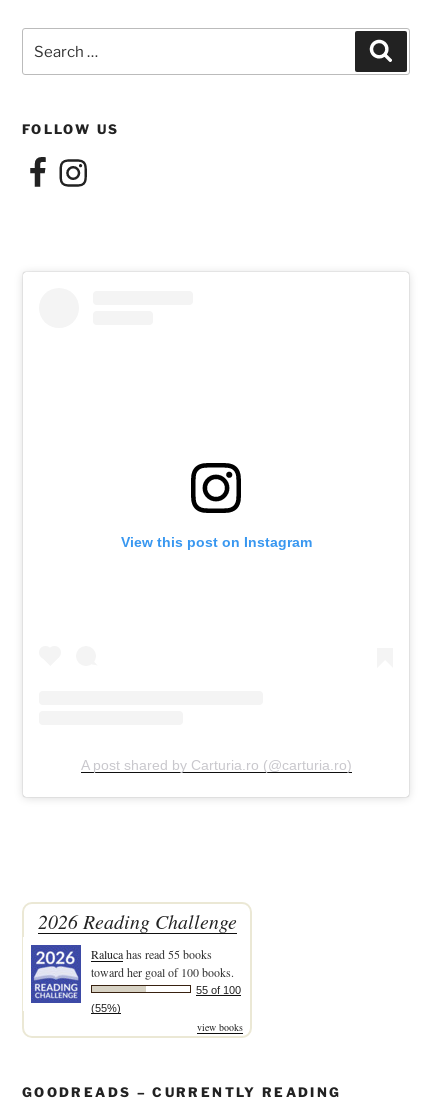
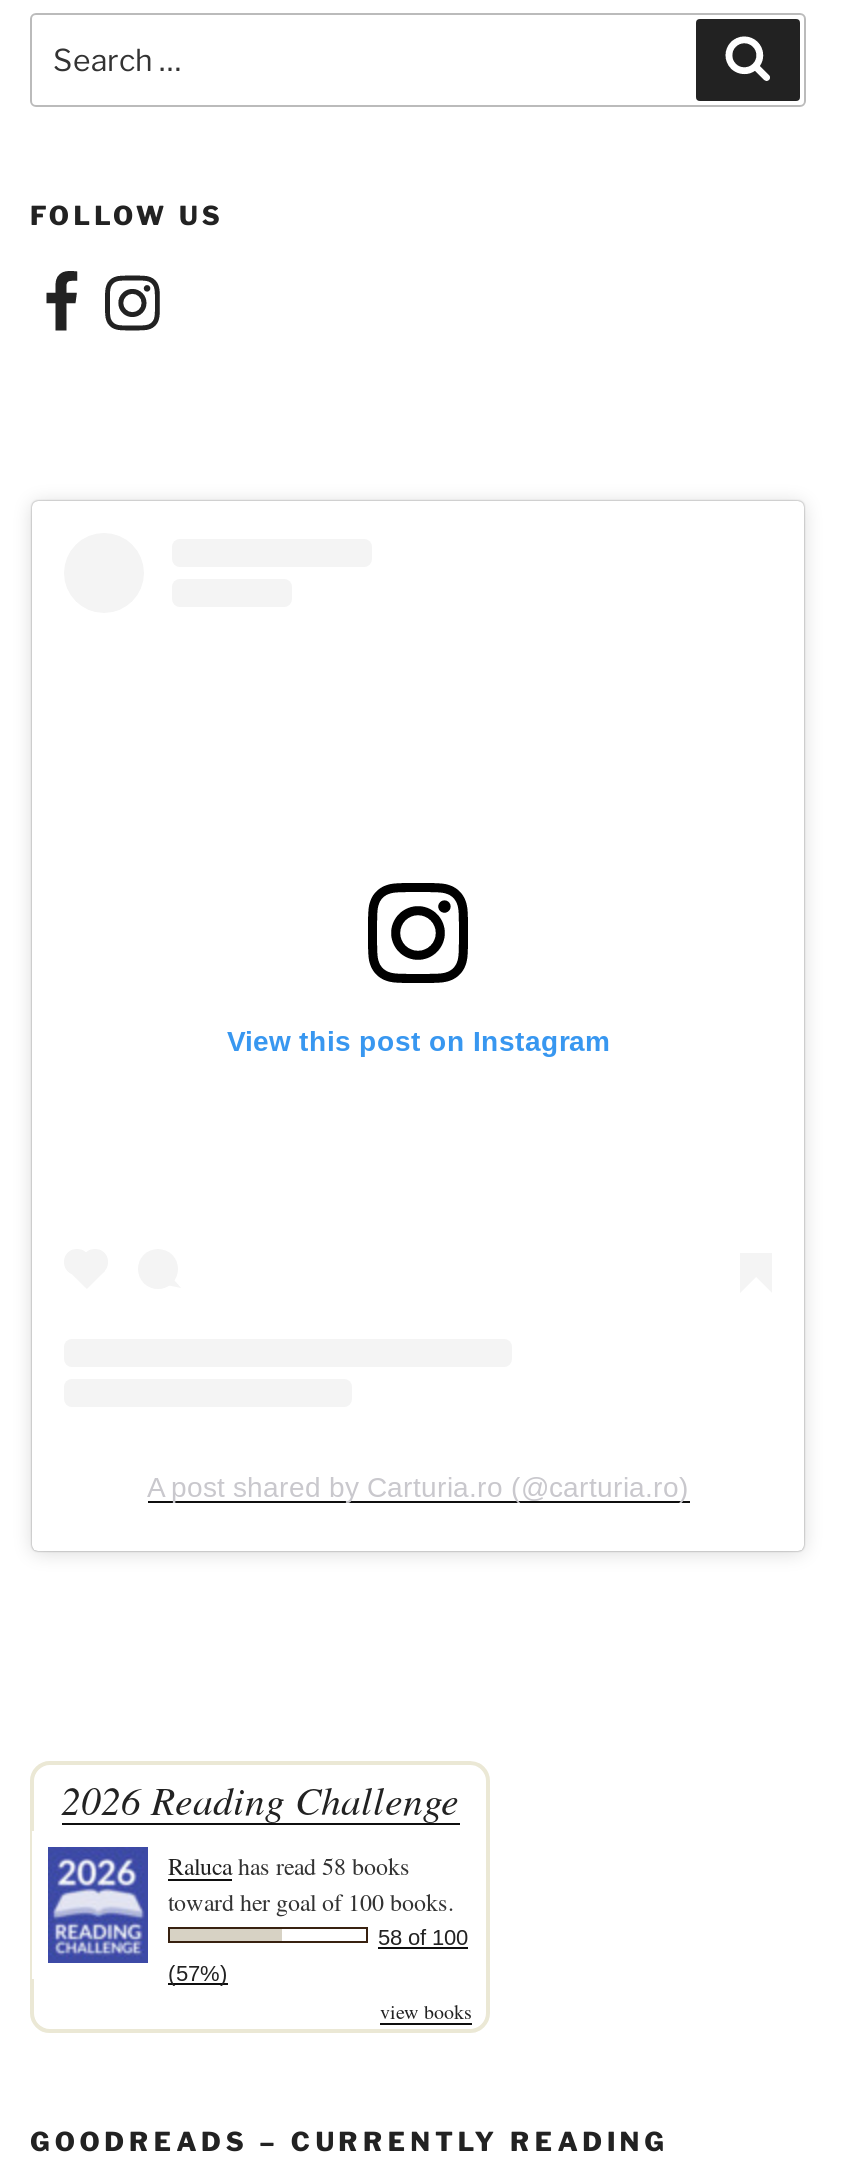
[91,946,212,962] Raluca has read 55 books -> [168,1849,410,1881] Raluca has read 58 books
[196,984,241,996] 55 of 100 -> [378,1925,468,1949] 58 of 100
[91,1002,121,1014] (55%) -> [168,1961,228,1985] (57%)

